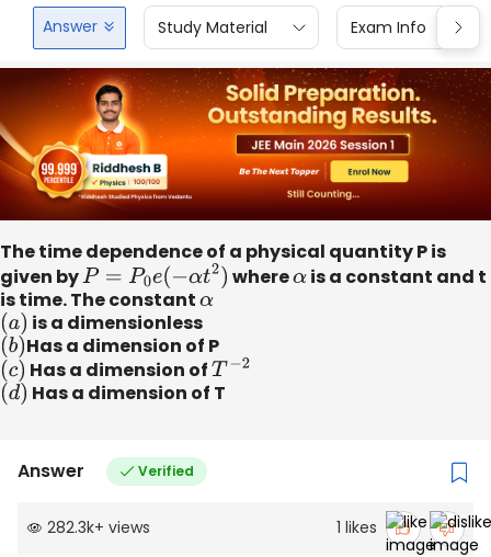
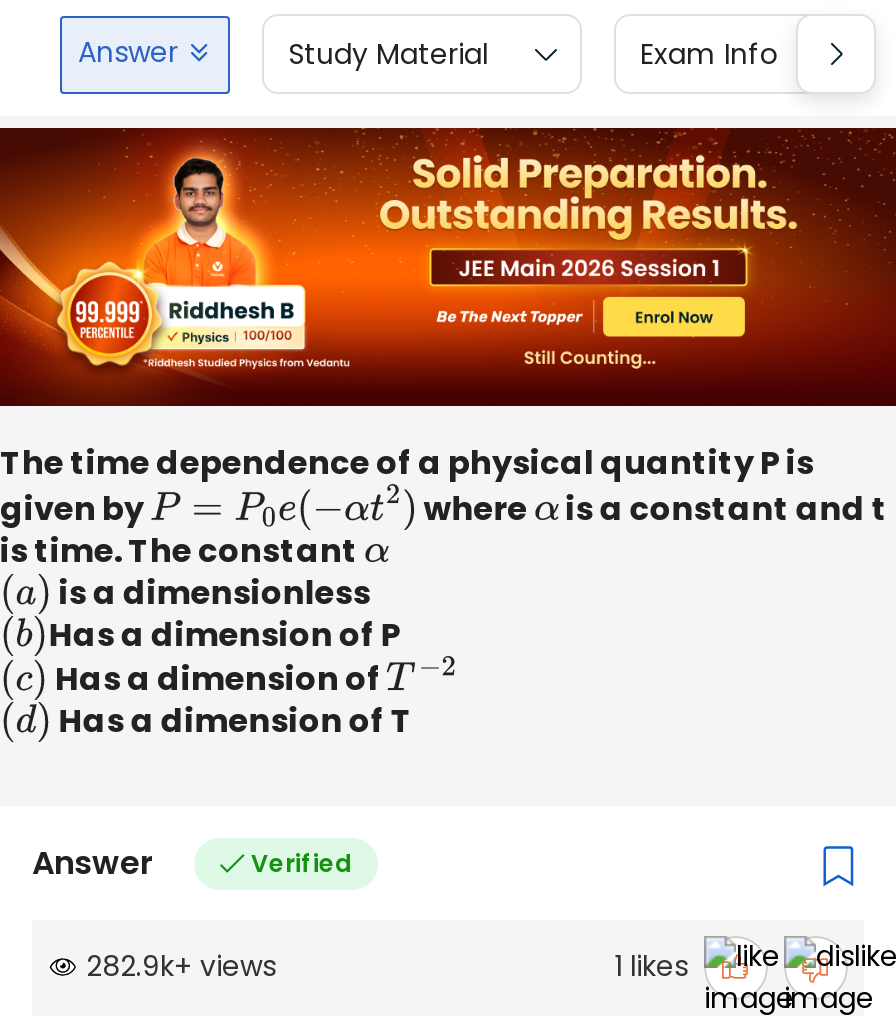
[47,517,150,539] 282.3k+ views -> [86,946,276,986] 282.9k+ views

